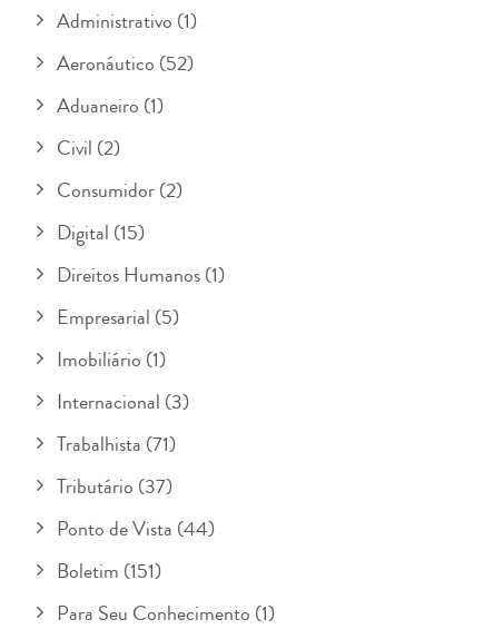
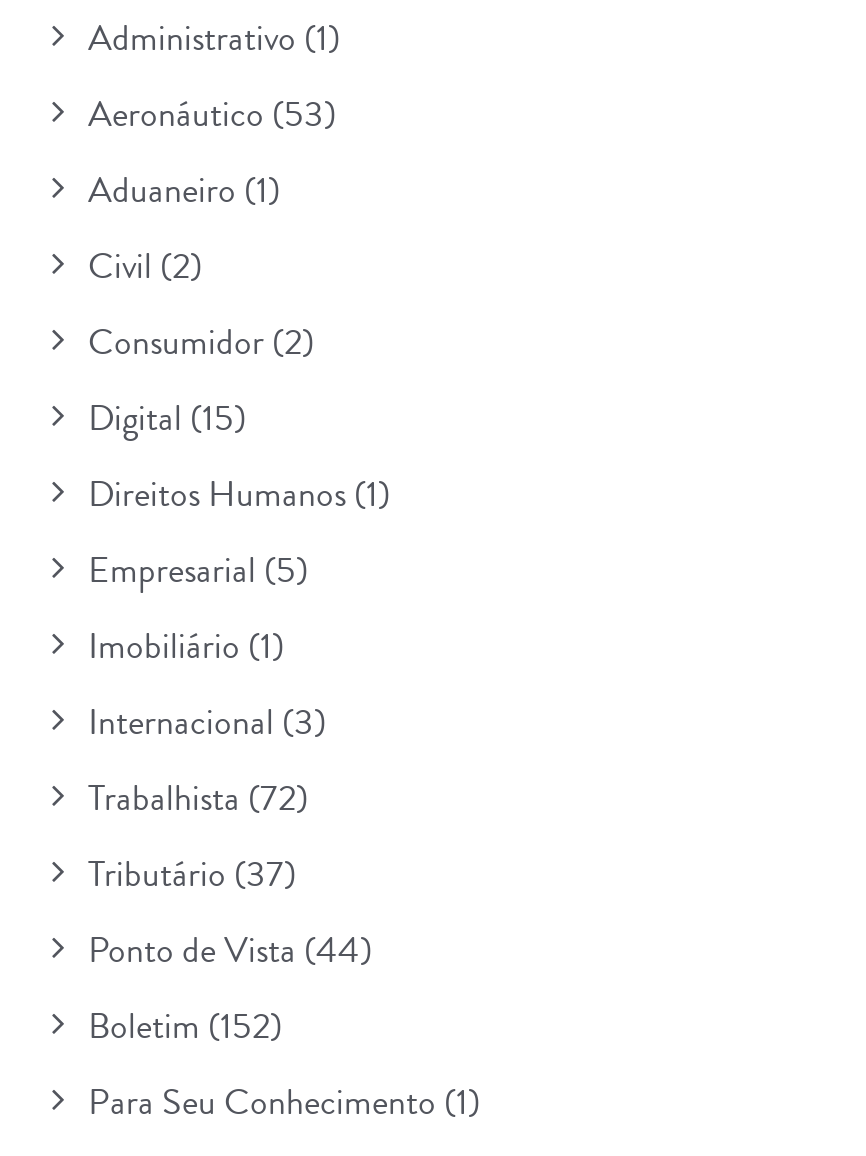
[57,49,194,78] Aeronáutico (52) -> [88,88,336,140] Aeronáutico (53)
[57,430,176,459] Trabalhista (71) -> [88,772,308,824] Trabalhista (72)
[57,557,161,586] Boletim (151) -> [88,1000,282,1052] Boletim (152)

